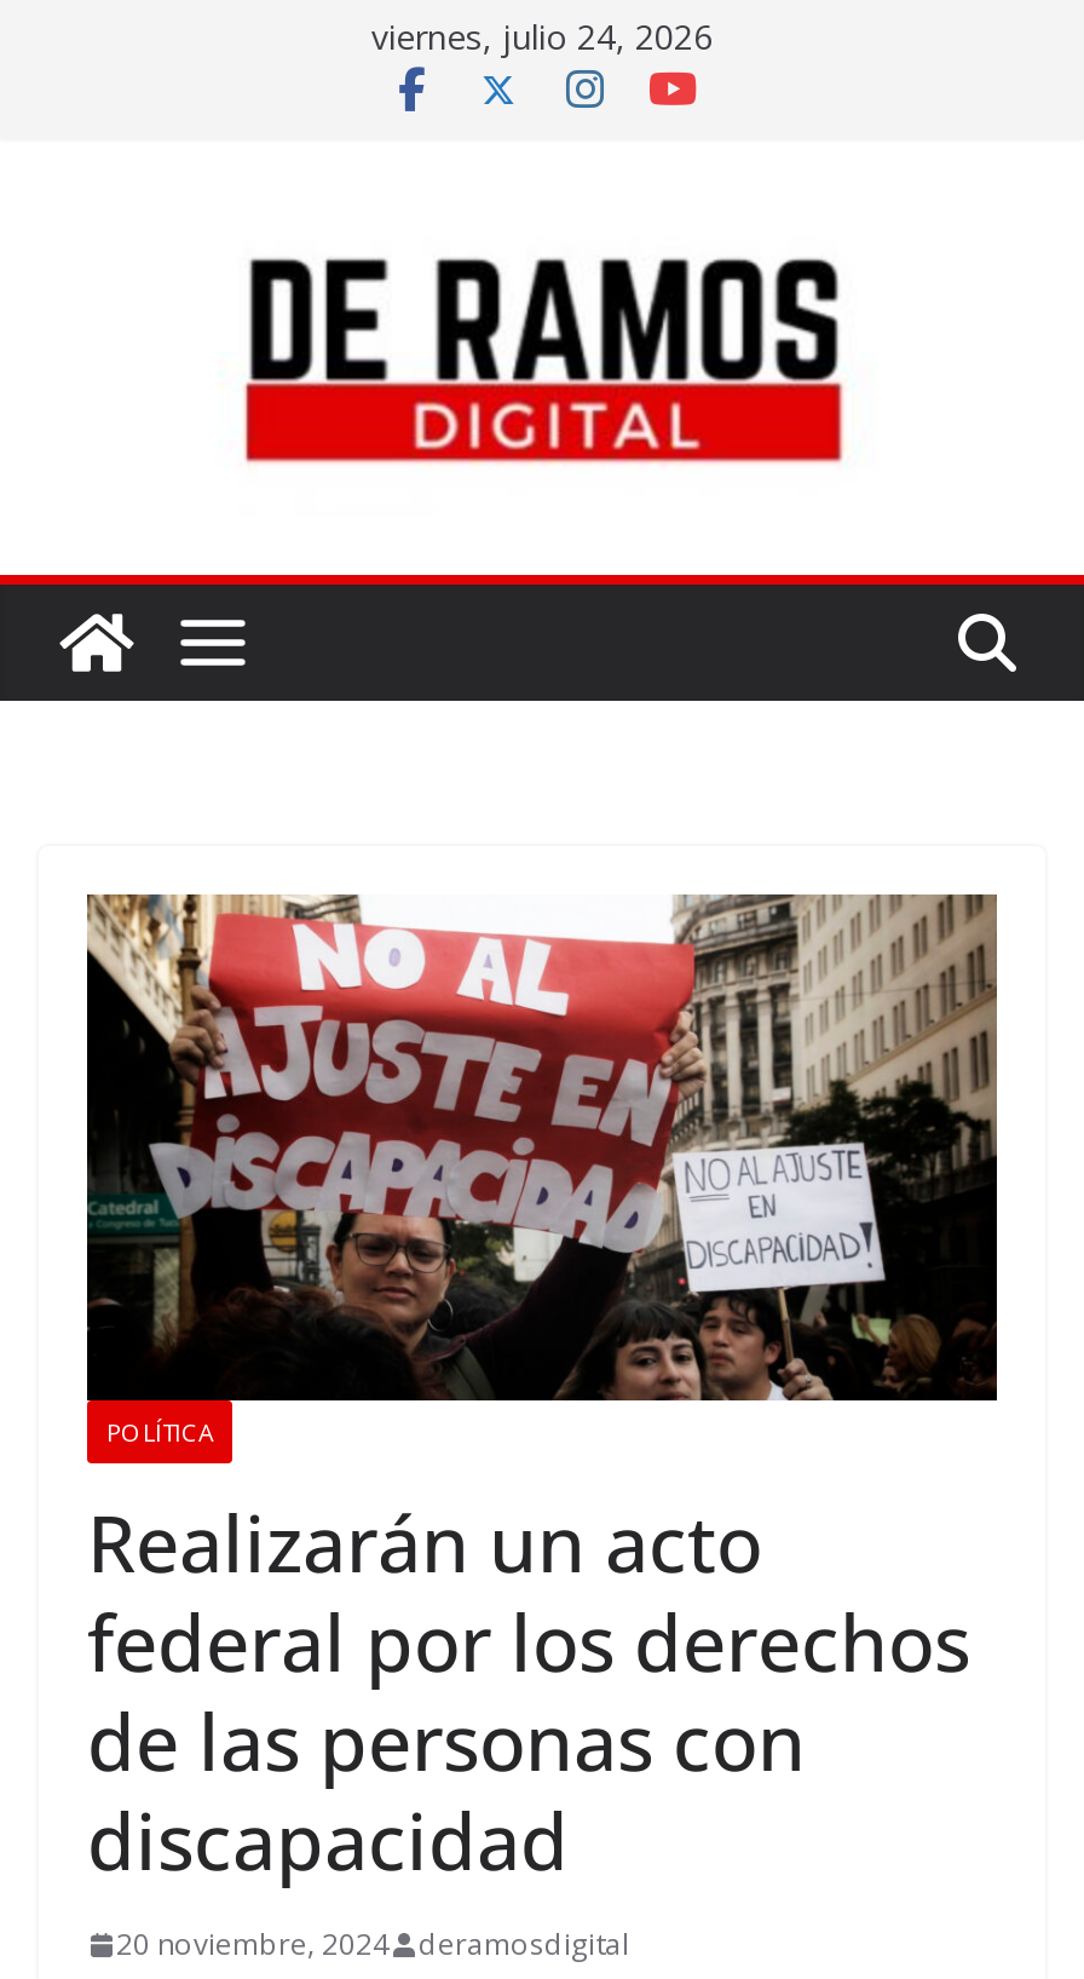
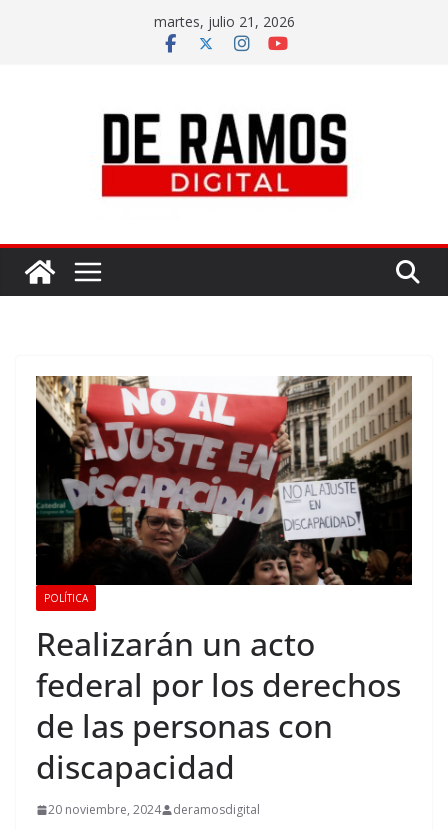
[371,13,713,59] viernes, julio 24, 2026 -> [153,12,294,31] martes, julio 21, 2026

